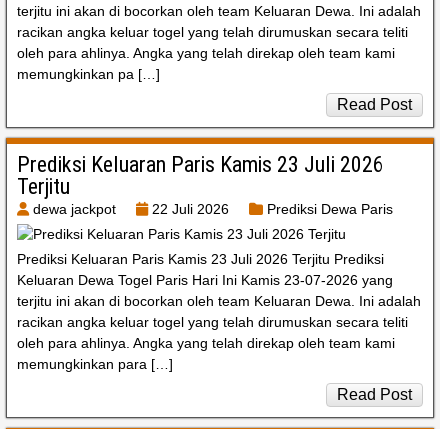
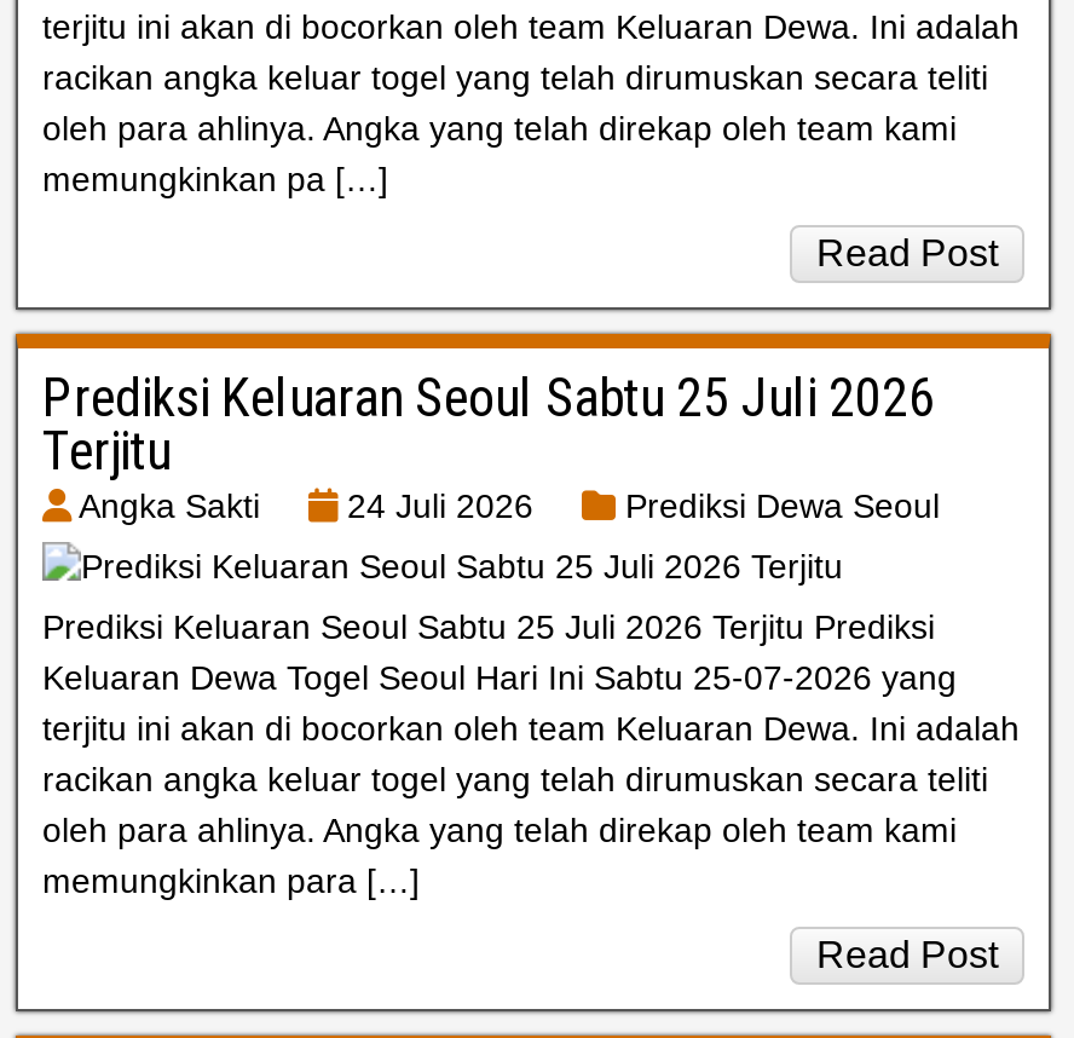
[17,152,384,177] Prediksi Keluaran Paris Kamis 23 Juli 2026 -> [42,368,935,429] Prediksi Keluaran Seoul Sabtu 25 Juli 2026
[29,201,393,217] dewa jackpot | 22 Juli 2026 | Prediksi Dewa Paris -> [71,487,940,526] Angka Sakti | 24 Juli 2026 | Prediksi Dewa Seoul
[17,251,393,288] Prediksi Keluaran Paris Kamis 23 Juli 2026 Terjitu Prediksi | Keluaran Dewa Togel Paris Hari Ini Kamis 23-07-2026 yang -> [42,608,957,697] Prediksi Keluaran Seoul Sabtu 25 Juli 2026 Terjitu Prediksi | Keluaran Dewa Togel Seoul Hari Ini Sabtu 25-07-2026 yang

